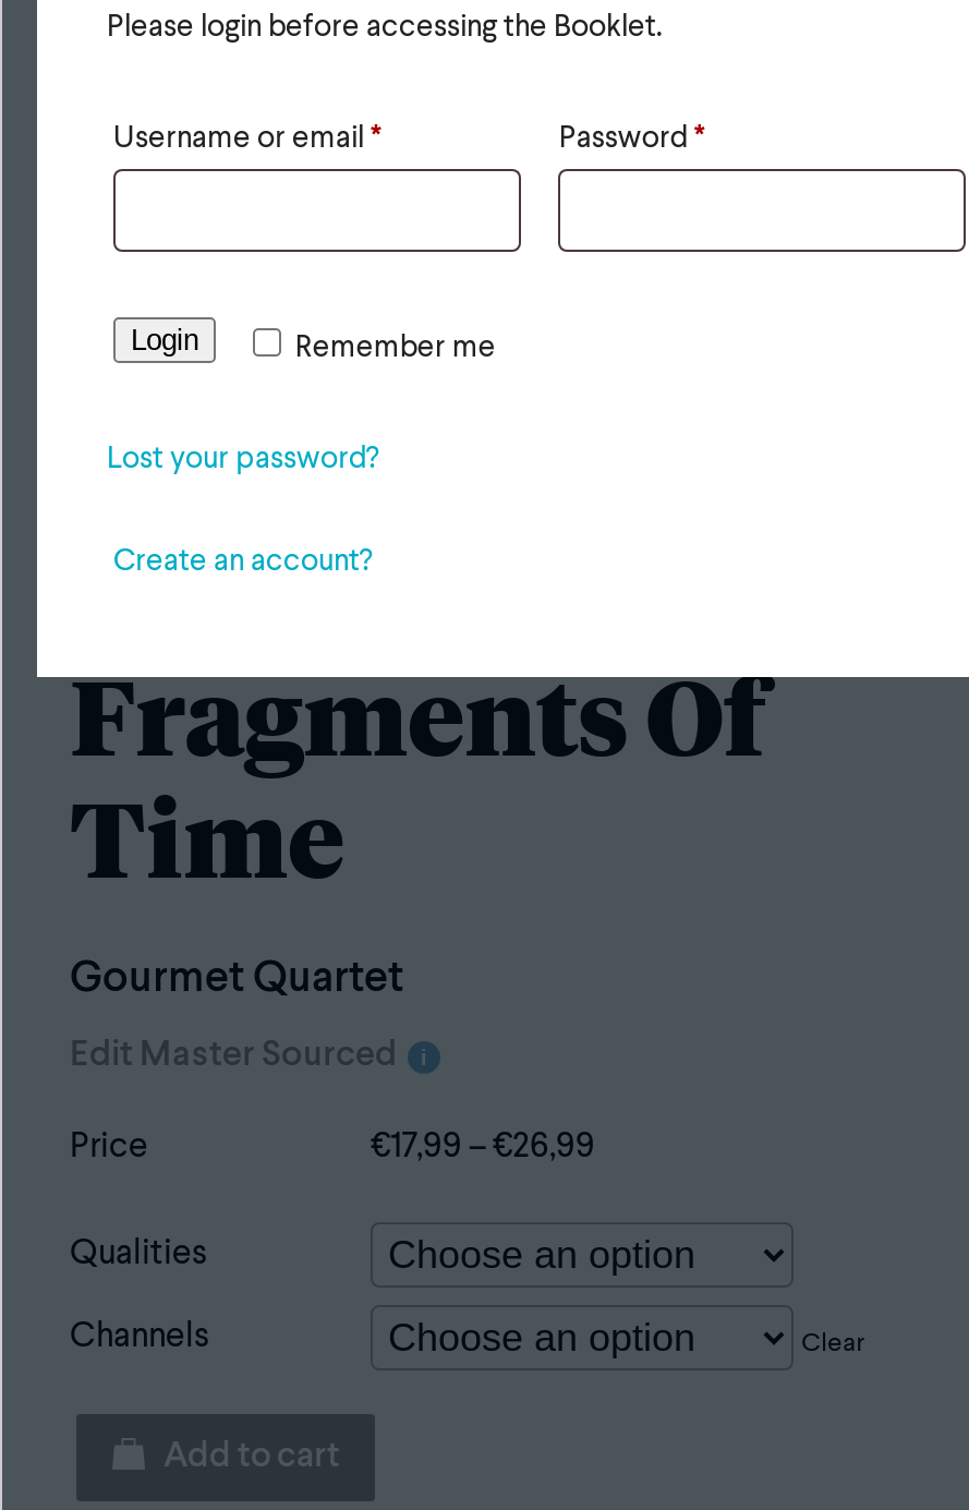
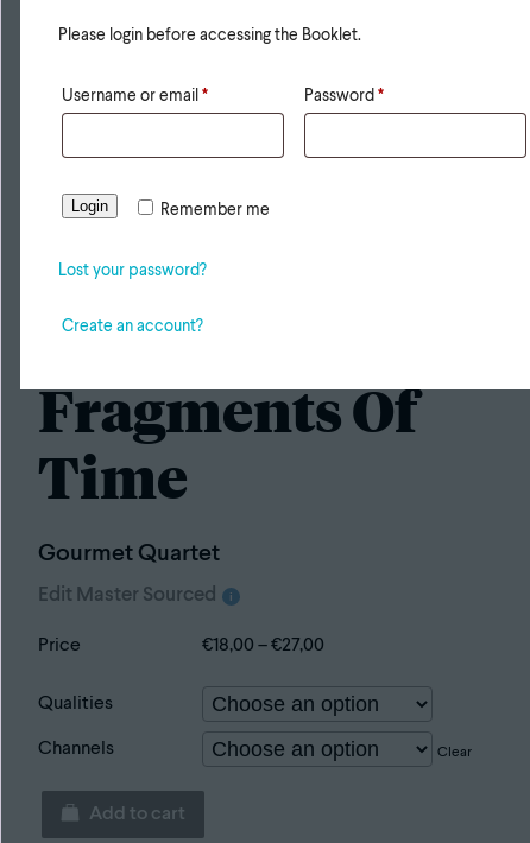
[371,1131,595,1165] €17,99 – €26,99 -> [202,636,324,655] €18,00 – €27,00

